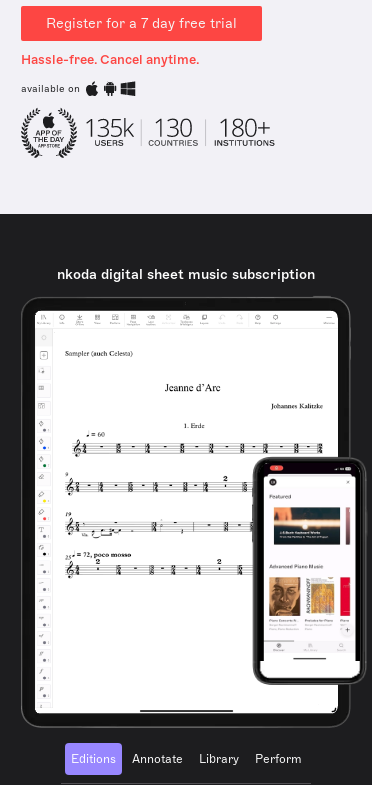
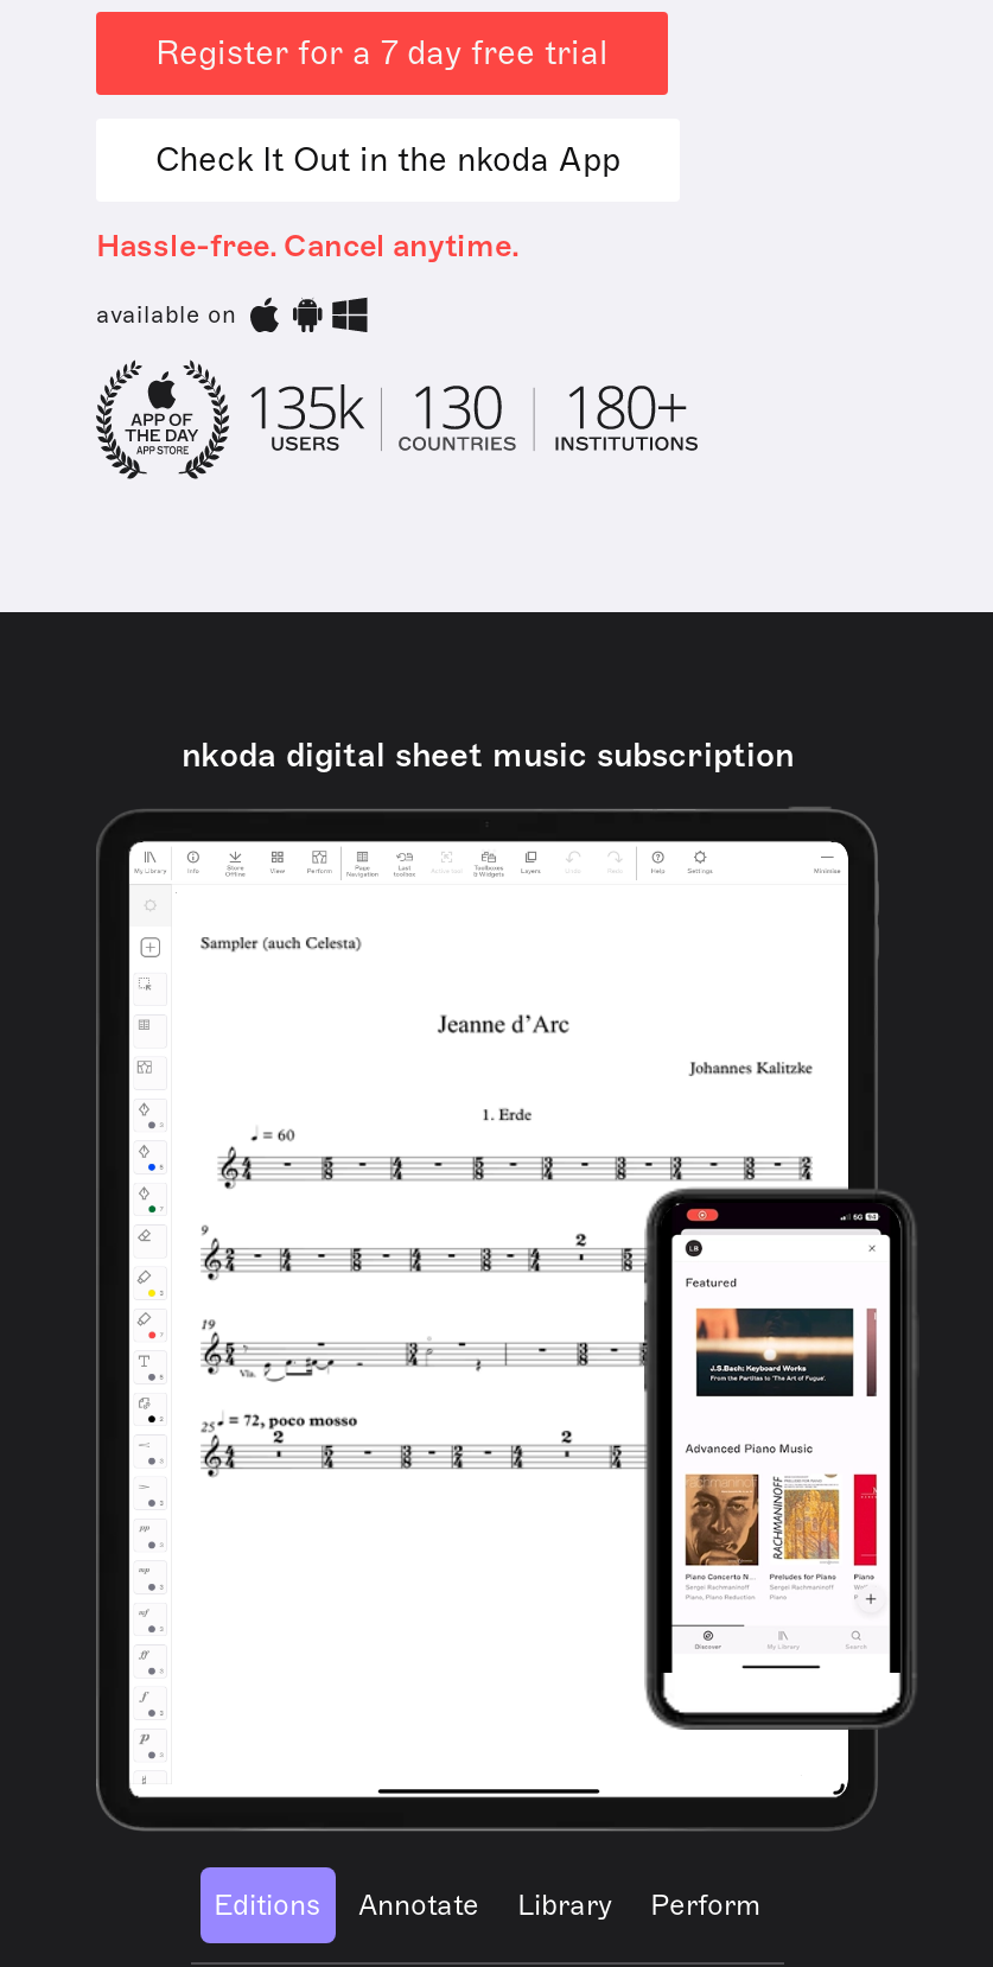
none -> [155,140,620,180] Check It Out in the nkoda App

